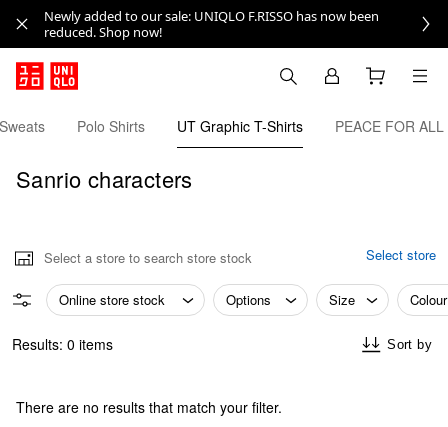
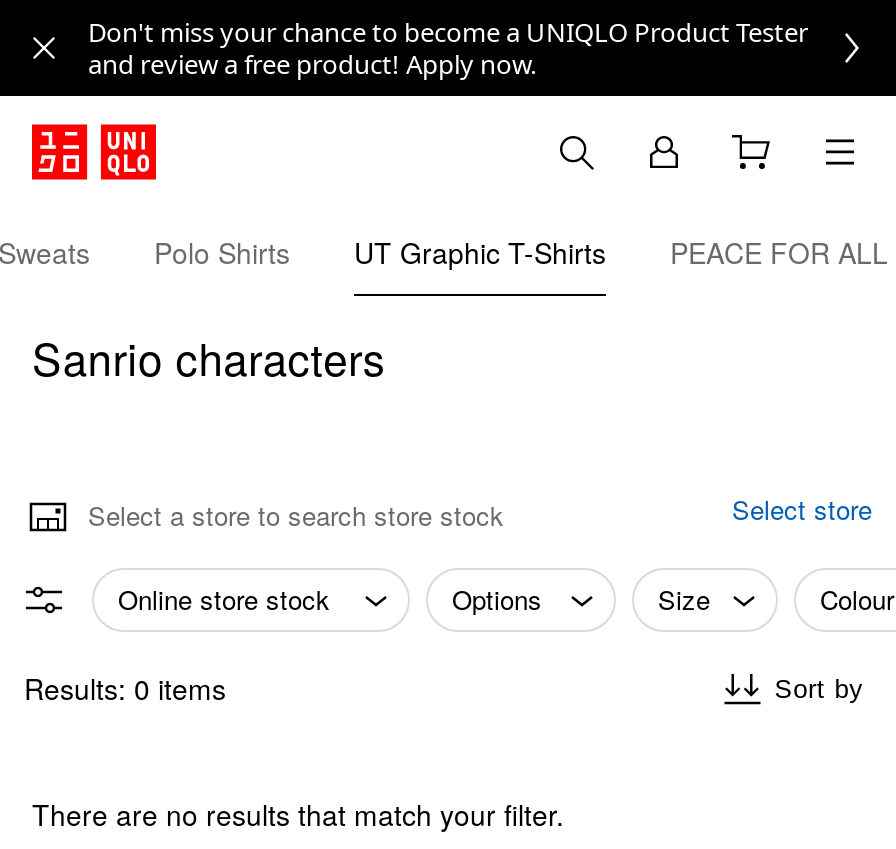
[44,7,379,41] Newly added to our sale: UNIQLO F.RISSO has now been | reduced. Shop now! -> [88,14,808,82] Don't miss your chance to become a UNIQLO Product Tester | and review a free product! Apply now.

